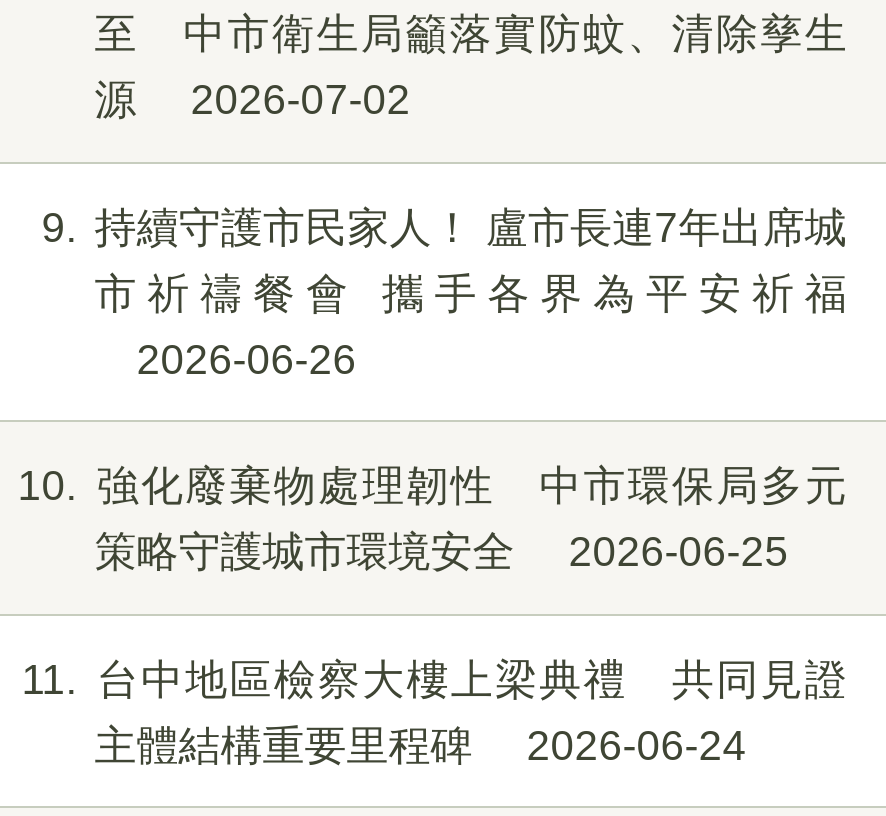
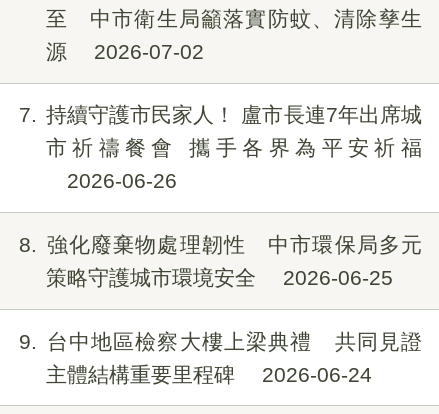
[41,203,847,249] 9 持續守護市民家人！ 盧市長連7年出席城 -> [19,103,422,126] 7 持續守護市民家人！ 盧市長連7年出席城
[17,462,847,508] 10 強化廢棄物處理韌性 中市環保局多元 -> [19,233,422,256] 8 強化廢棄物處理韌性 中市環保局多元
[21,655,847,701] 11 台中地區檢察大樓上梁典禮 共同見證 -> [19,329,422,352] 9 台中地區檢察大樓上梁典禮 共同見證

